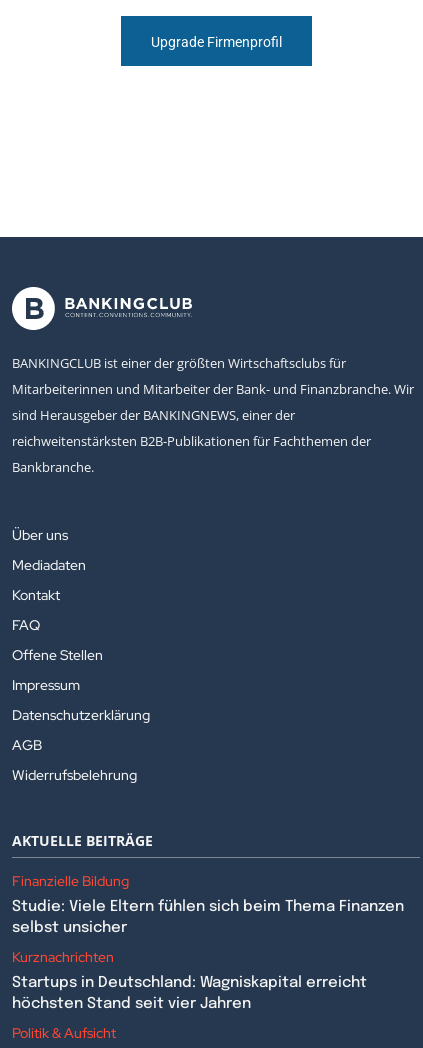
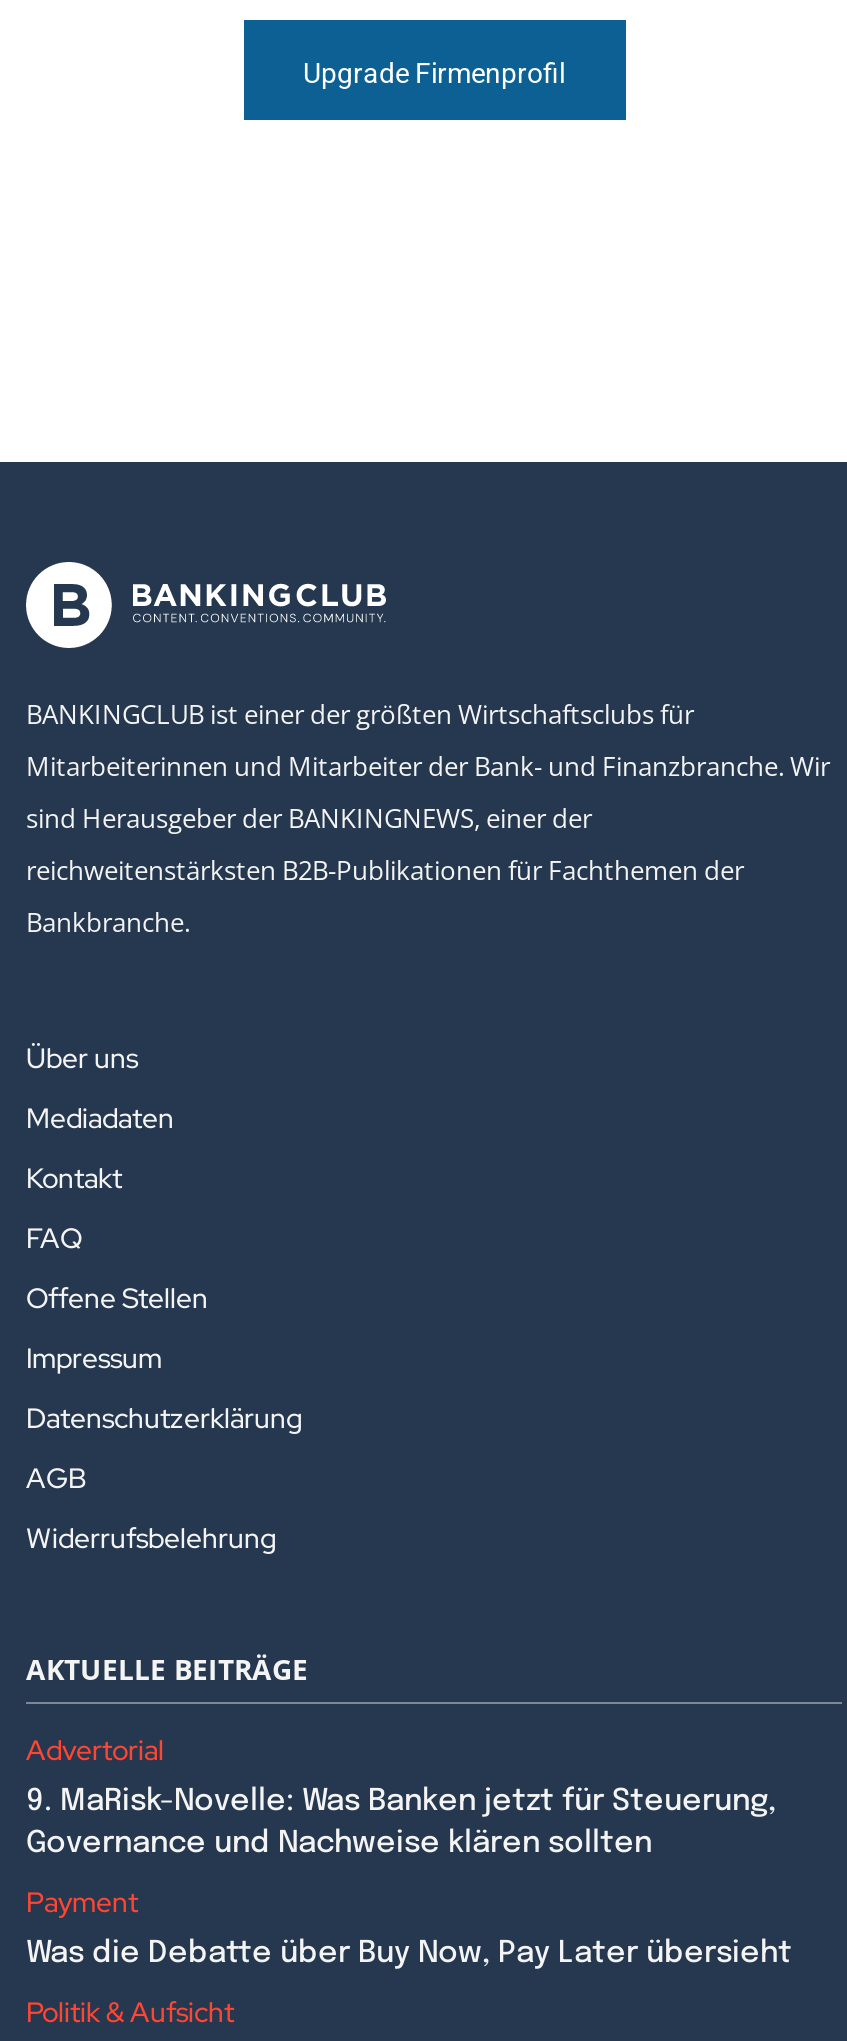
[12,872,129,890] Finanzielle Bildung -> [26,1732,164,1768] Advertorial
[12,899,404,936] Studie: Viele Eltern fühlen sich beim Thema Finanzen | selbst unsicher -> [26,1786,776,1860] 9. MaRisk-Novelle: Was Banken jetzt für Steuerung, | Governance und Nachweise klären sollten
[12,948,114,966] Kurznachrichten -> [26,1884,138,1920] Payment
[12,975,367,1012] Startups in Deutschland: Wagniskapital erreicht | höchsten Stand seit vier Jahren -> [26,1938,792,1970] Was die Debatte über Buy Now, Pay Later übersieht

